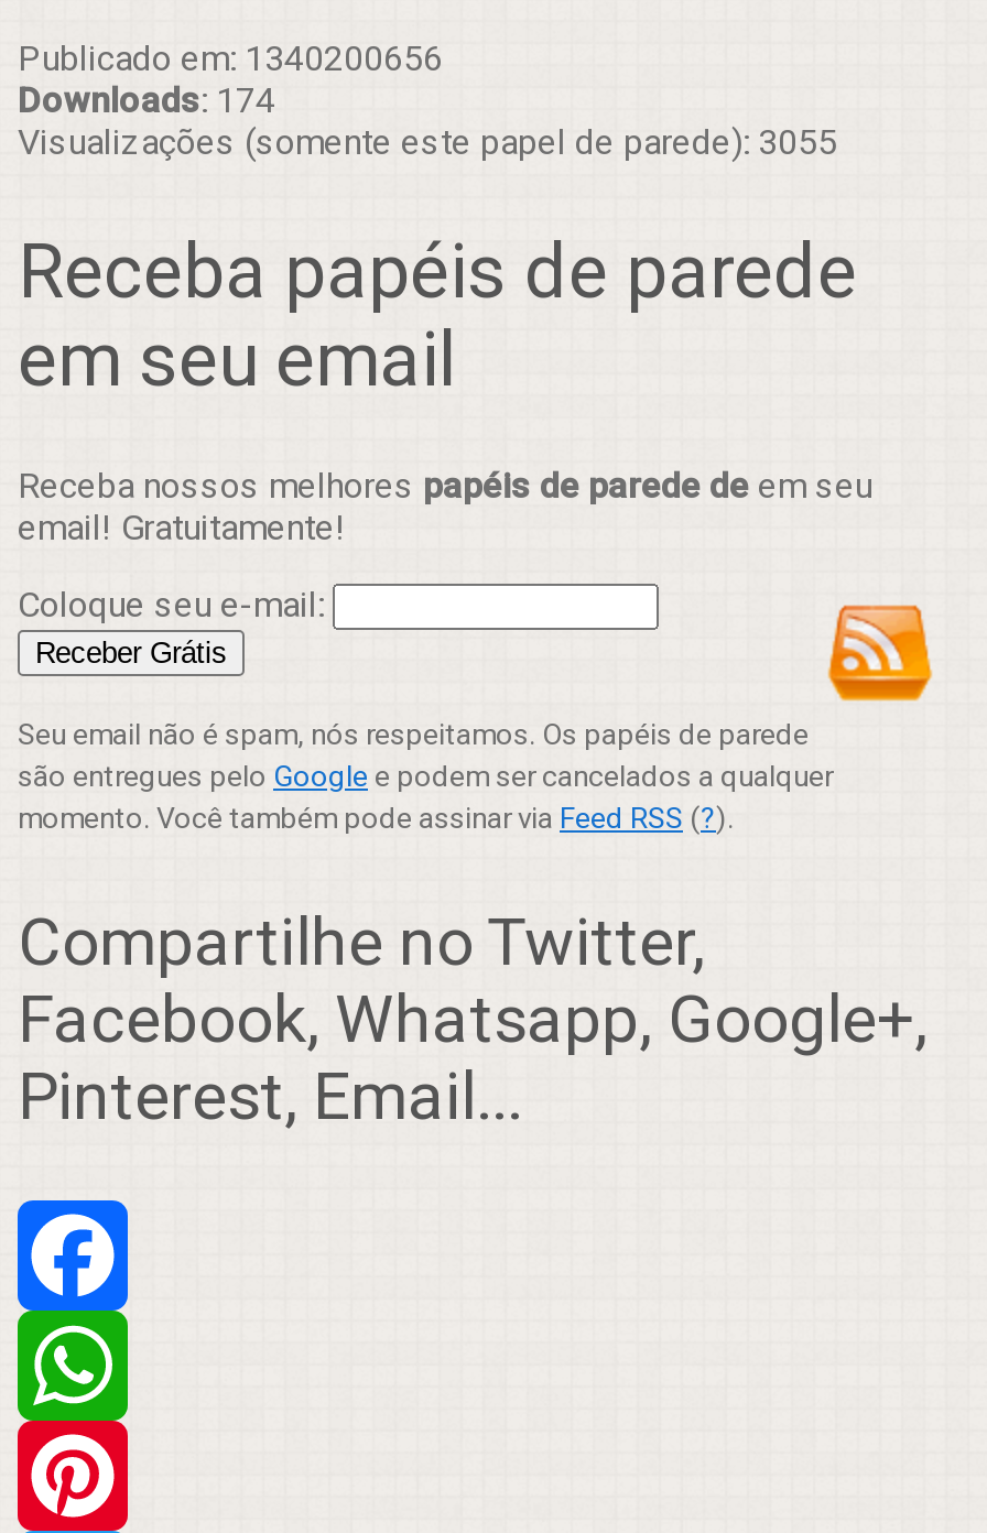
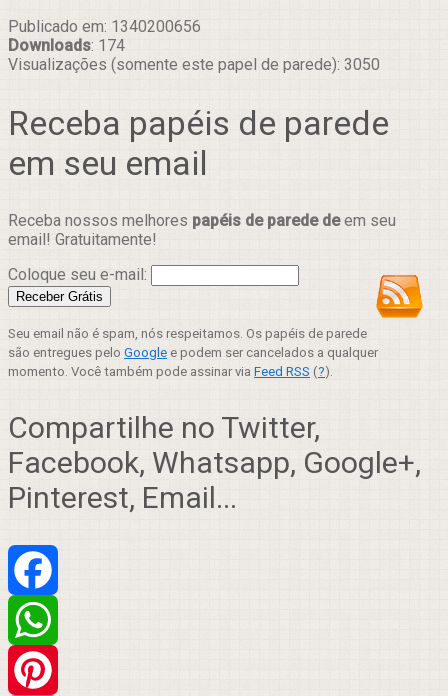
[18,122,837,164] Visualizações (somente este papel de parede): 3055 -> [8,55,380,74] Visualizações (somente este papel de parede): 3050

